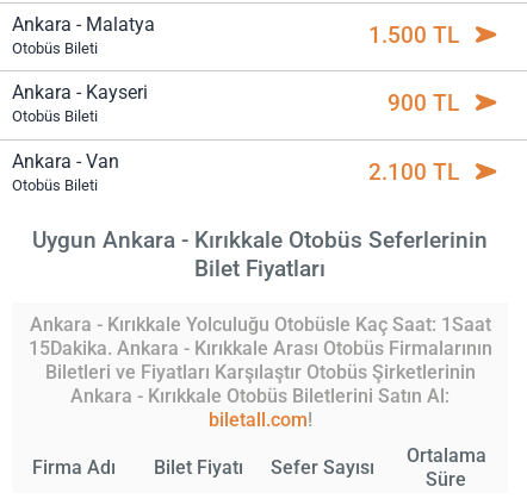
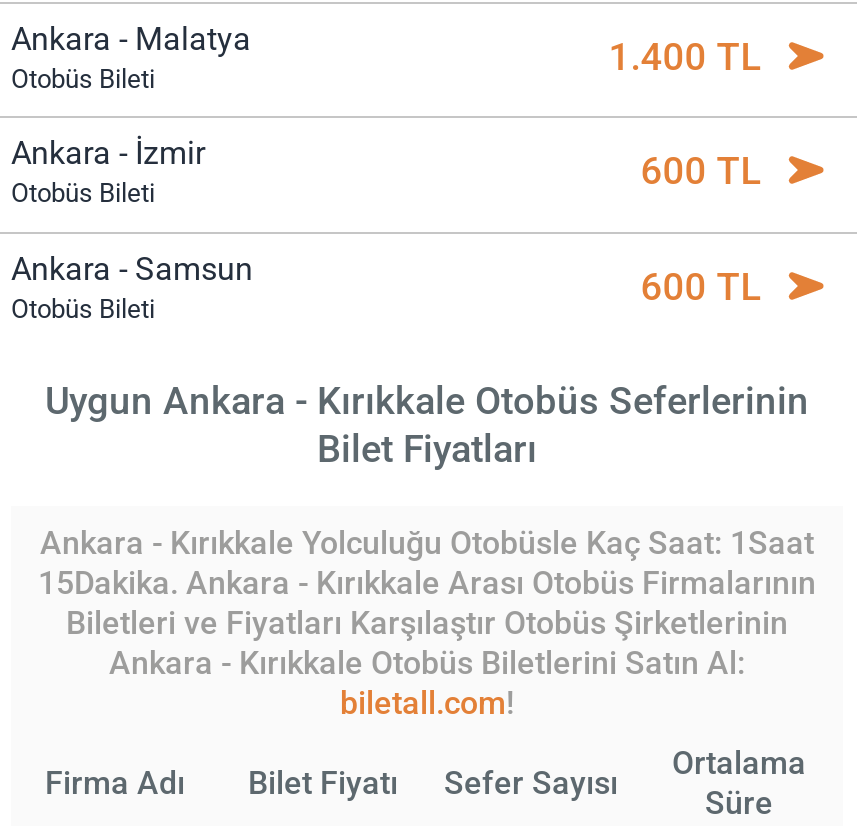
[368,22,459,49] 1.500 TL -> [608,34,760,80] 1.400 TL
[12,81,148,104] Ankara - Kayseri -> [11,135,205,173] Ankara - İzmir
[387,90,459,117] 900 TL -> [640,149,760,195] 600 TL
[12,150,119,172] Ankara - Van -> [11,250,253,288] Ankara - Samsun
[368,158,459,186] 2.100 TL -> [640,264,760,310] 600 TL

